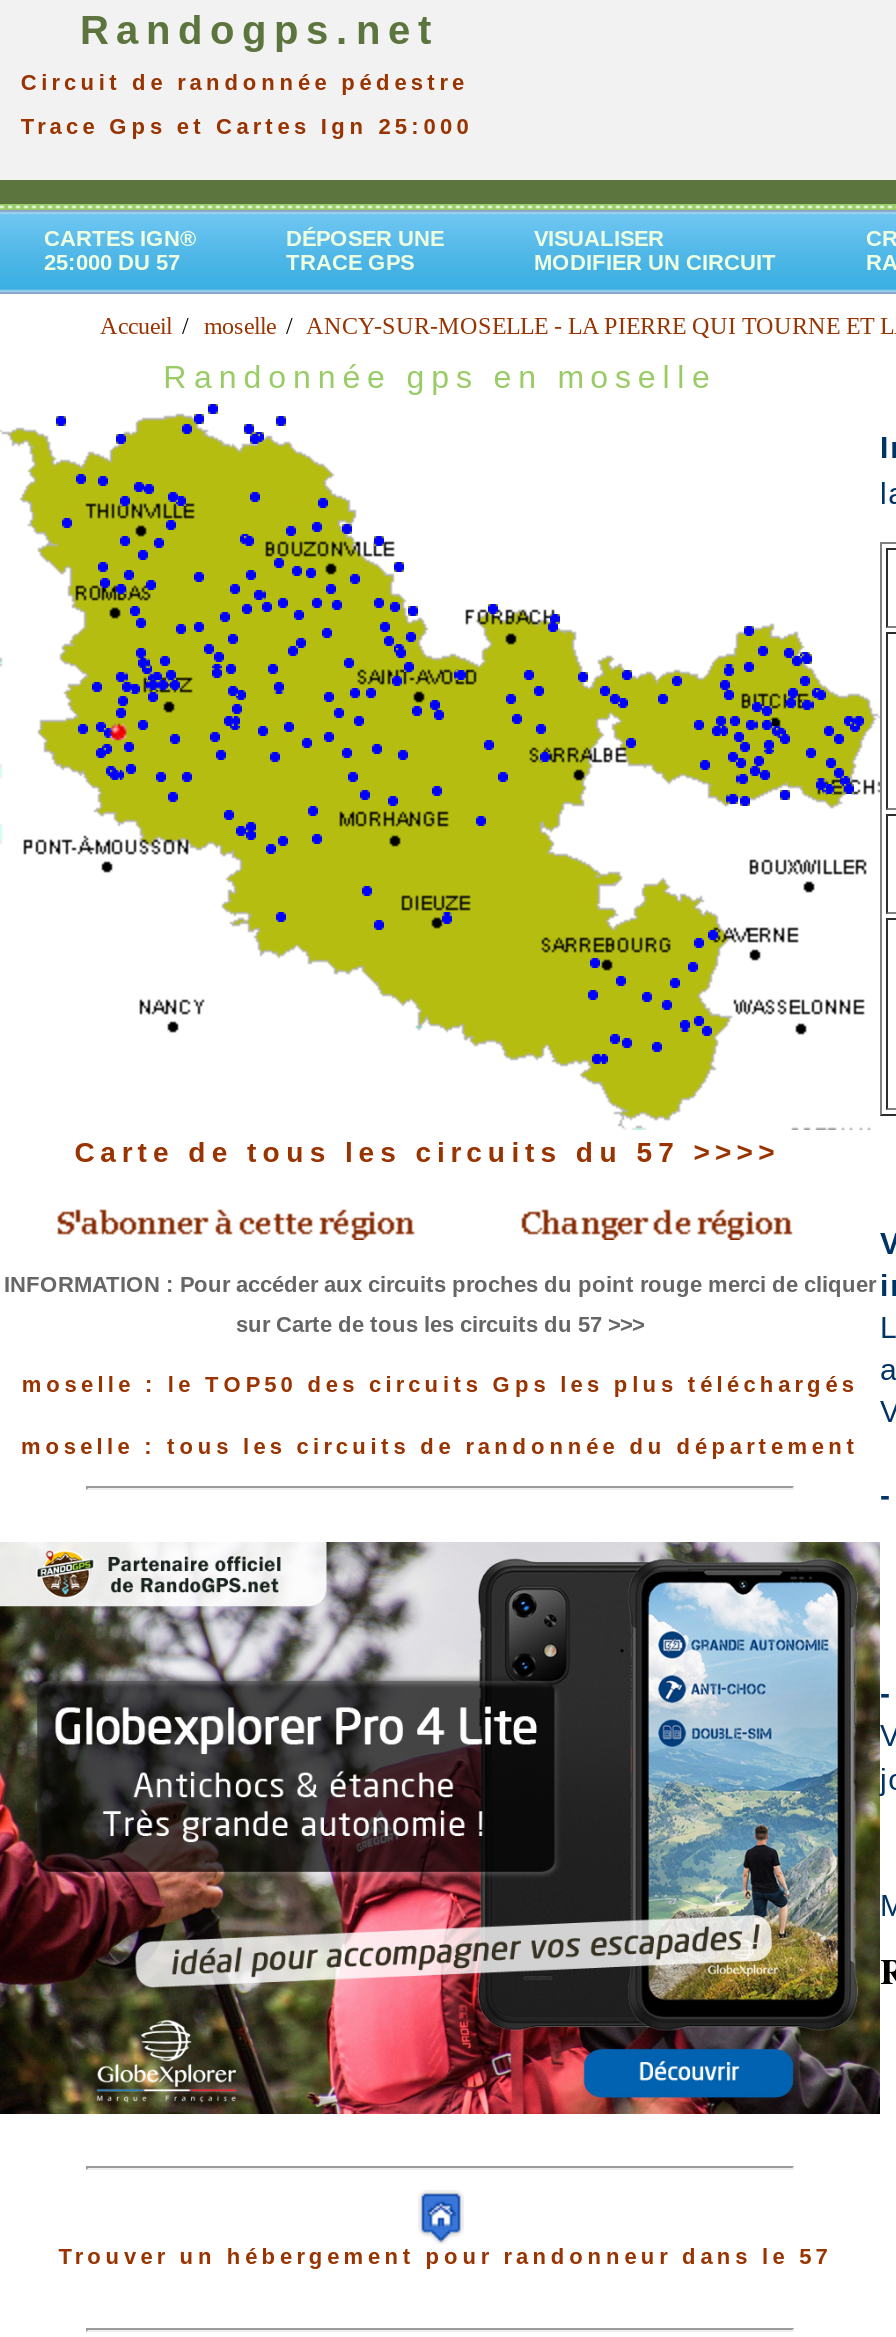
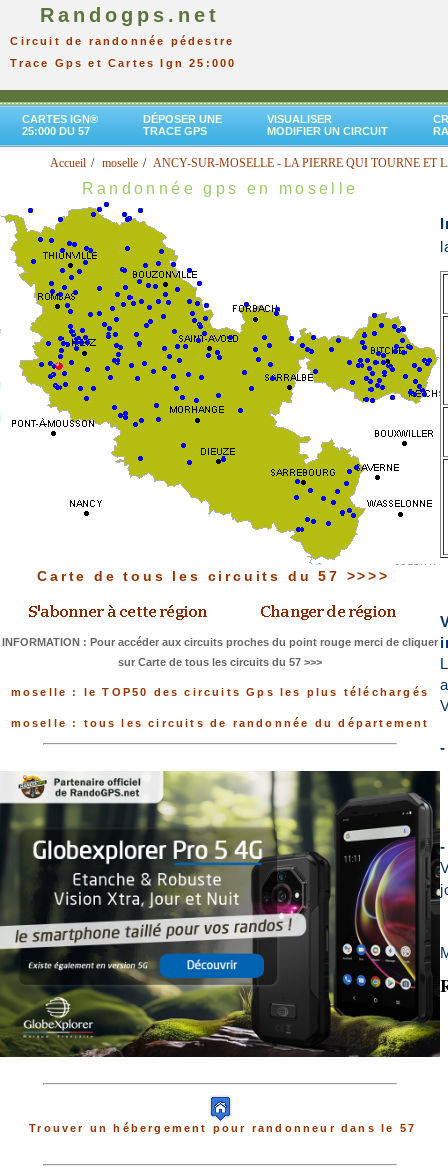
[6,1540,880,2116] [image] -> [3,770,441,1058] [image]

